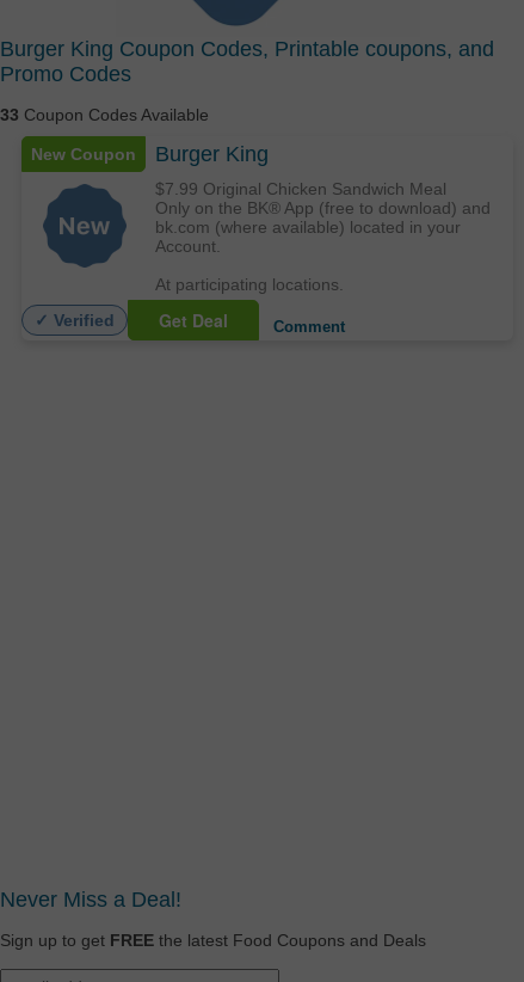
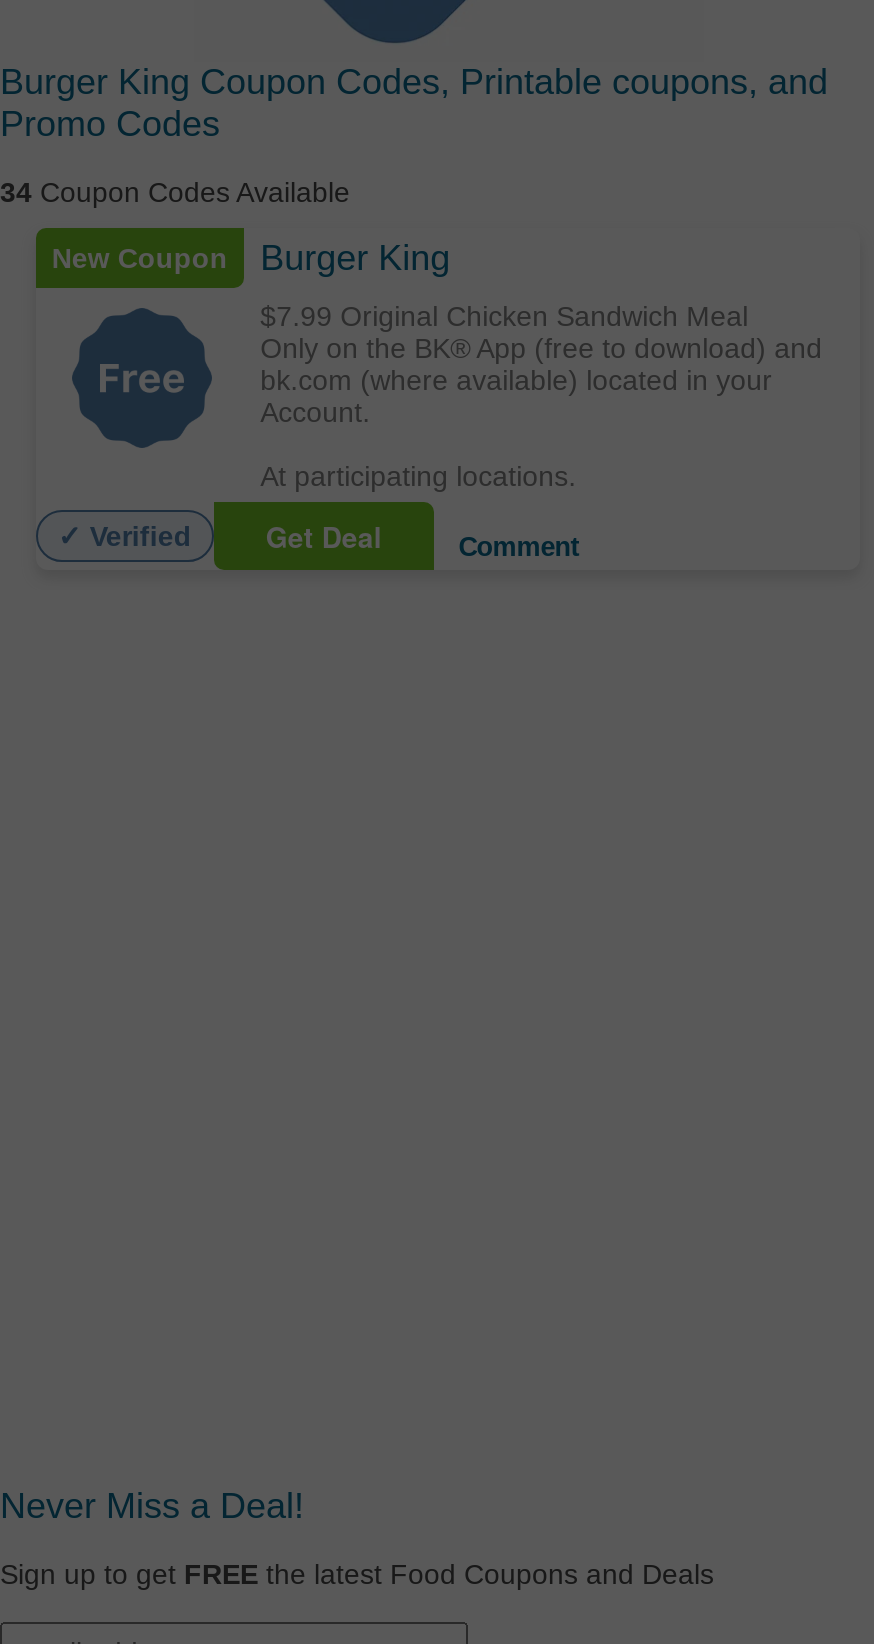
[0,105,209,124] 33 Coupon Codes Available -> [0,175,350,207] 34 Coupon Codes Available

